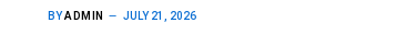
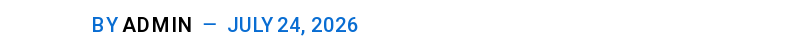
[48,10,196,22] BY ADMIN JULY 21, 2026 -> [92,15,359,37] BY ADMIN JULY 24, 2026

